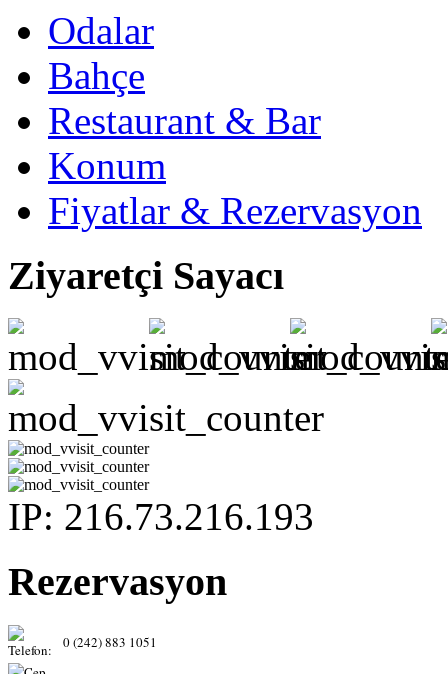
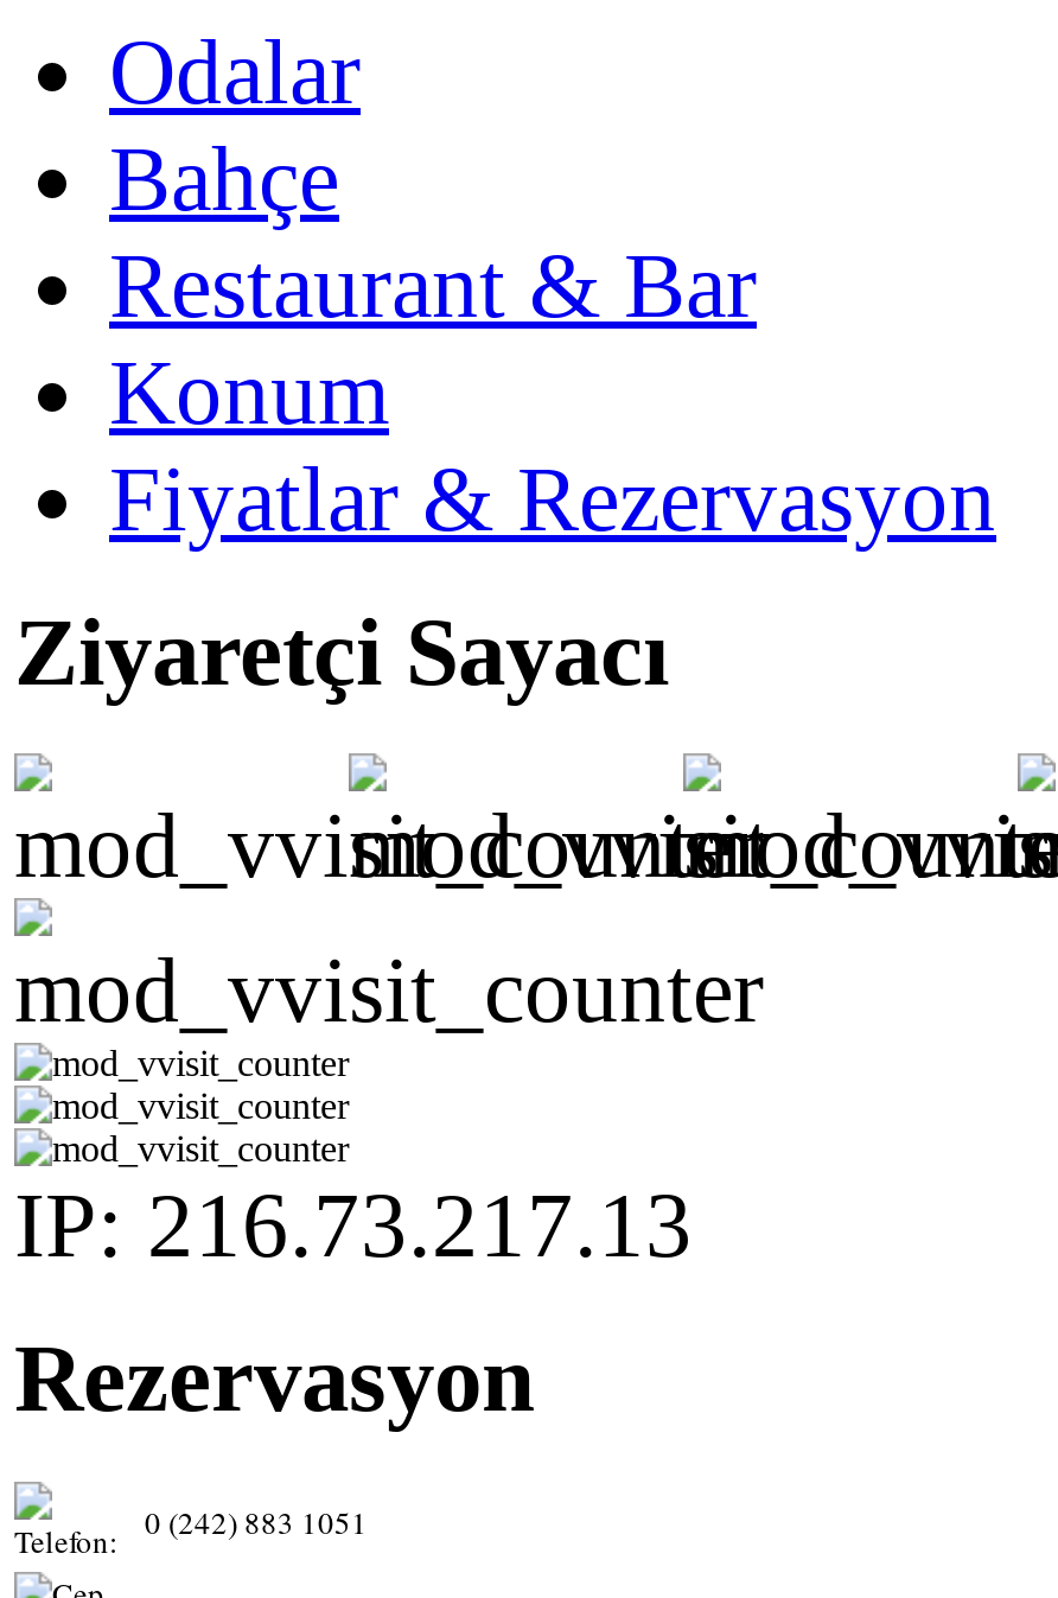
[8,495,314,538] IP: 216.73.216.193 -> [14,1173,693,1275] IP: 216.73.217.13

